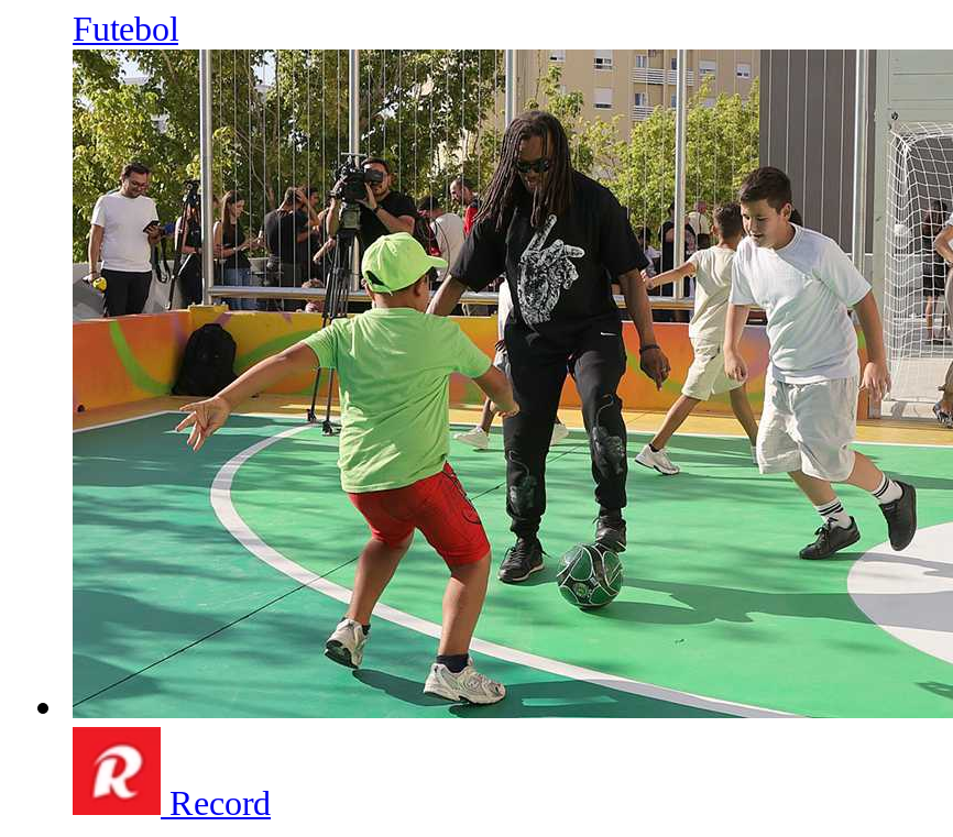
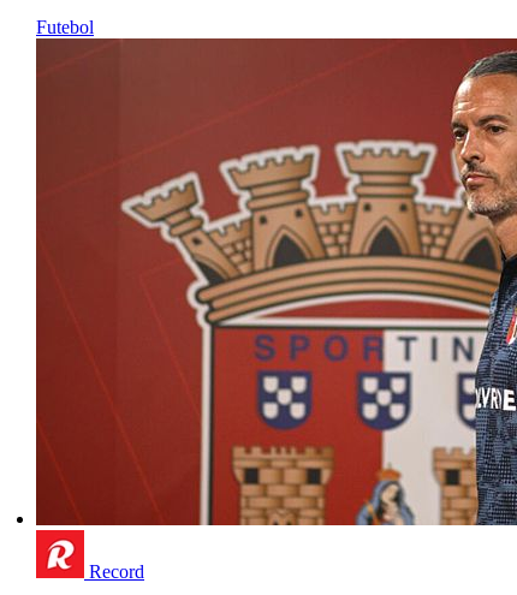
[70,49,946,720] [image] -> [35,38,513,526] [image]

